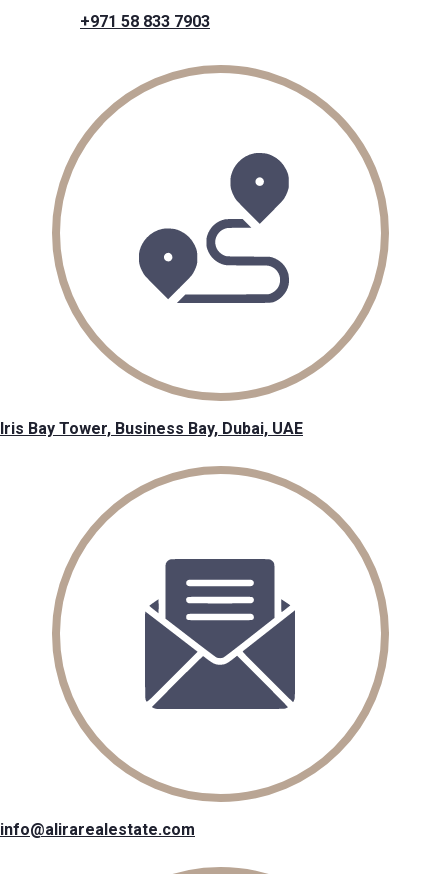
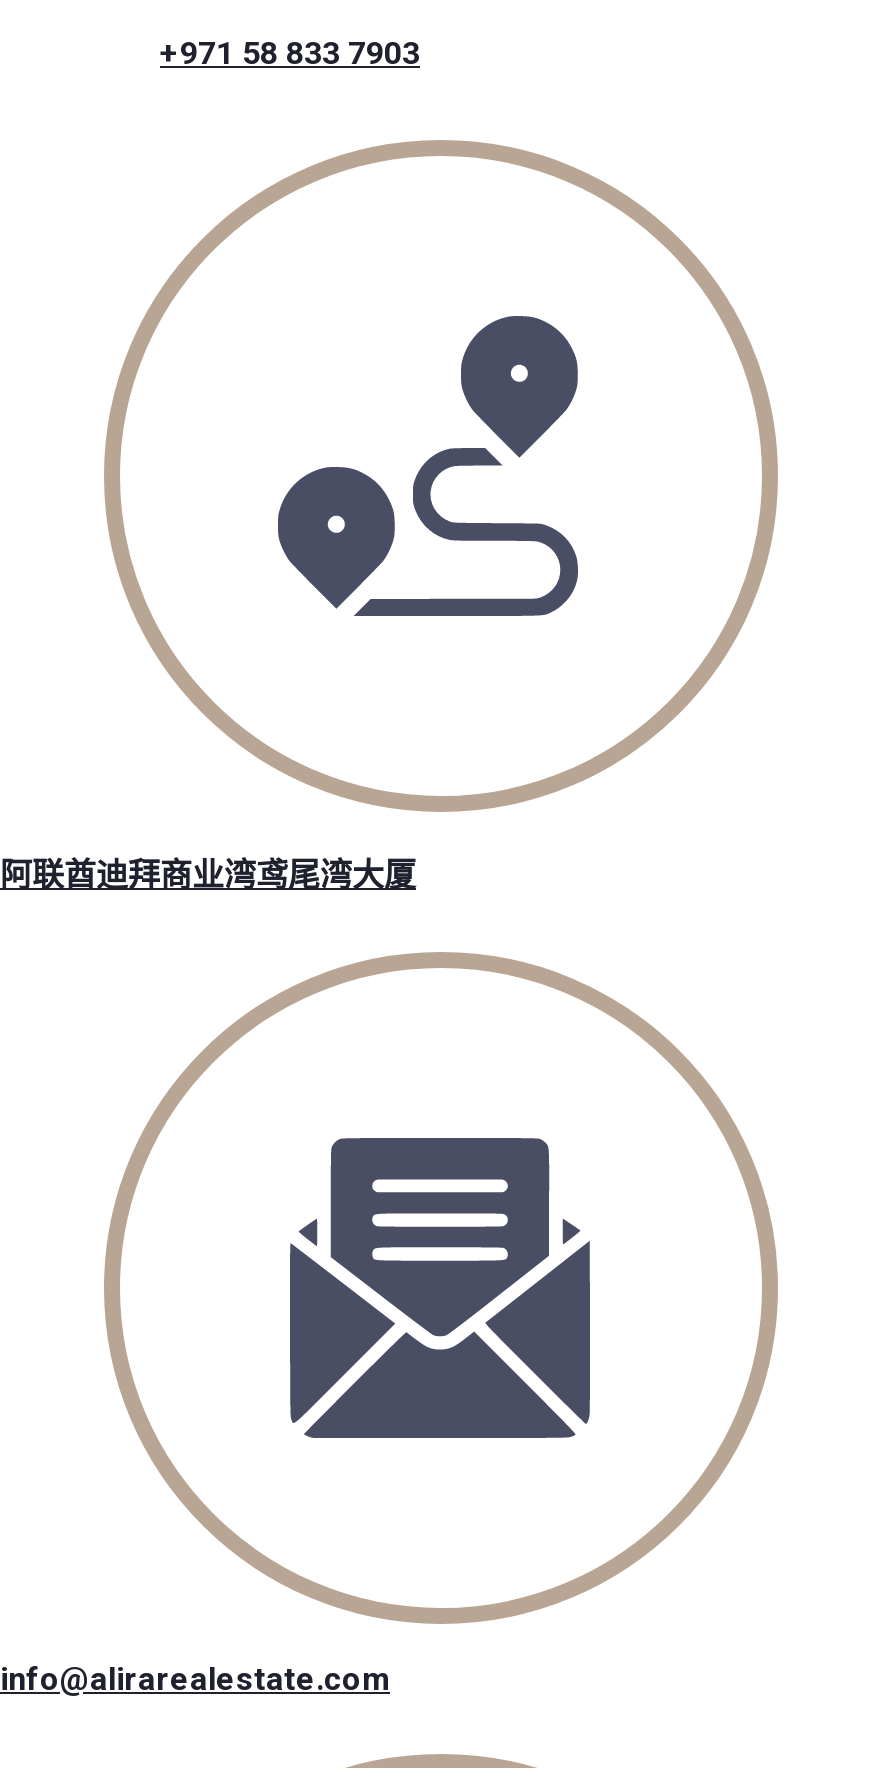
[0,419,303,438] Iris Bay Tower, Business Bay, Dubai, UAE -> [0,856,416,894] 阿联酋迪拜商业湾鸢尾湾大厦

